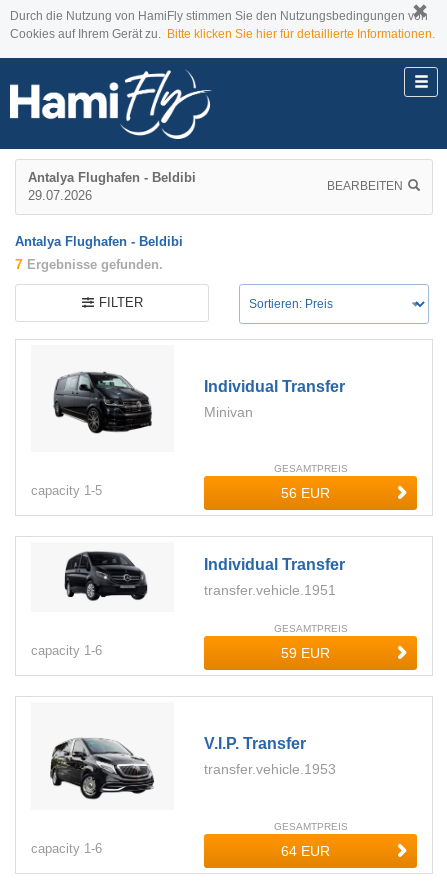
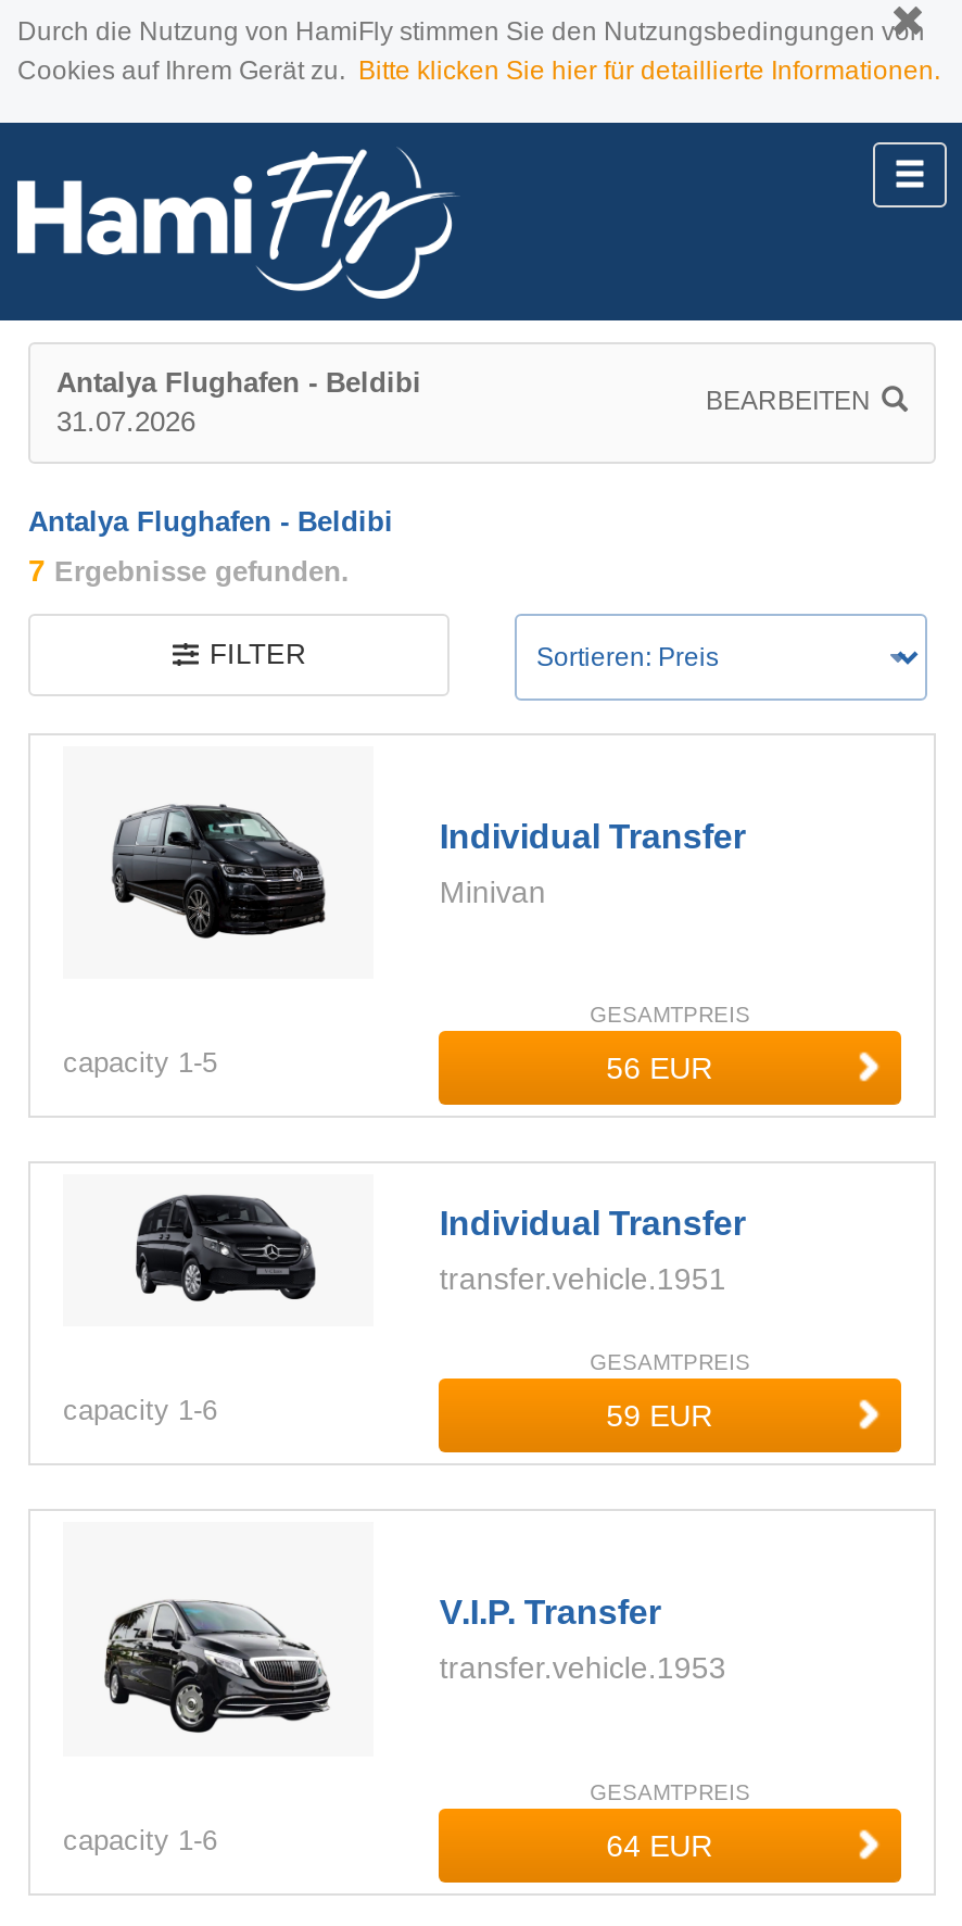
[28,188,92,203] 29.07.2026 -> [56,405,195,437] 31.07.2026

